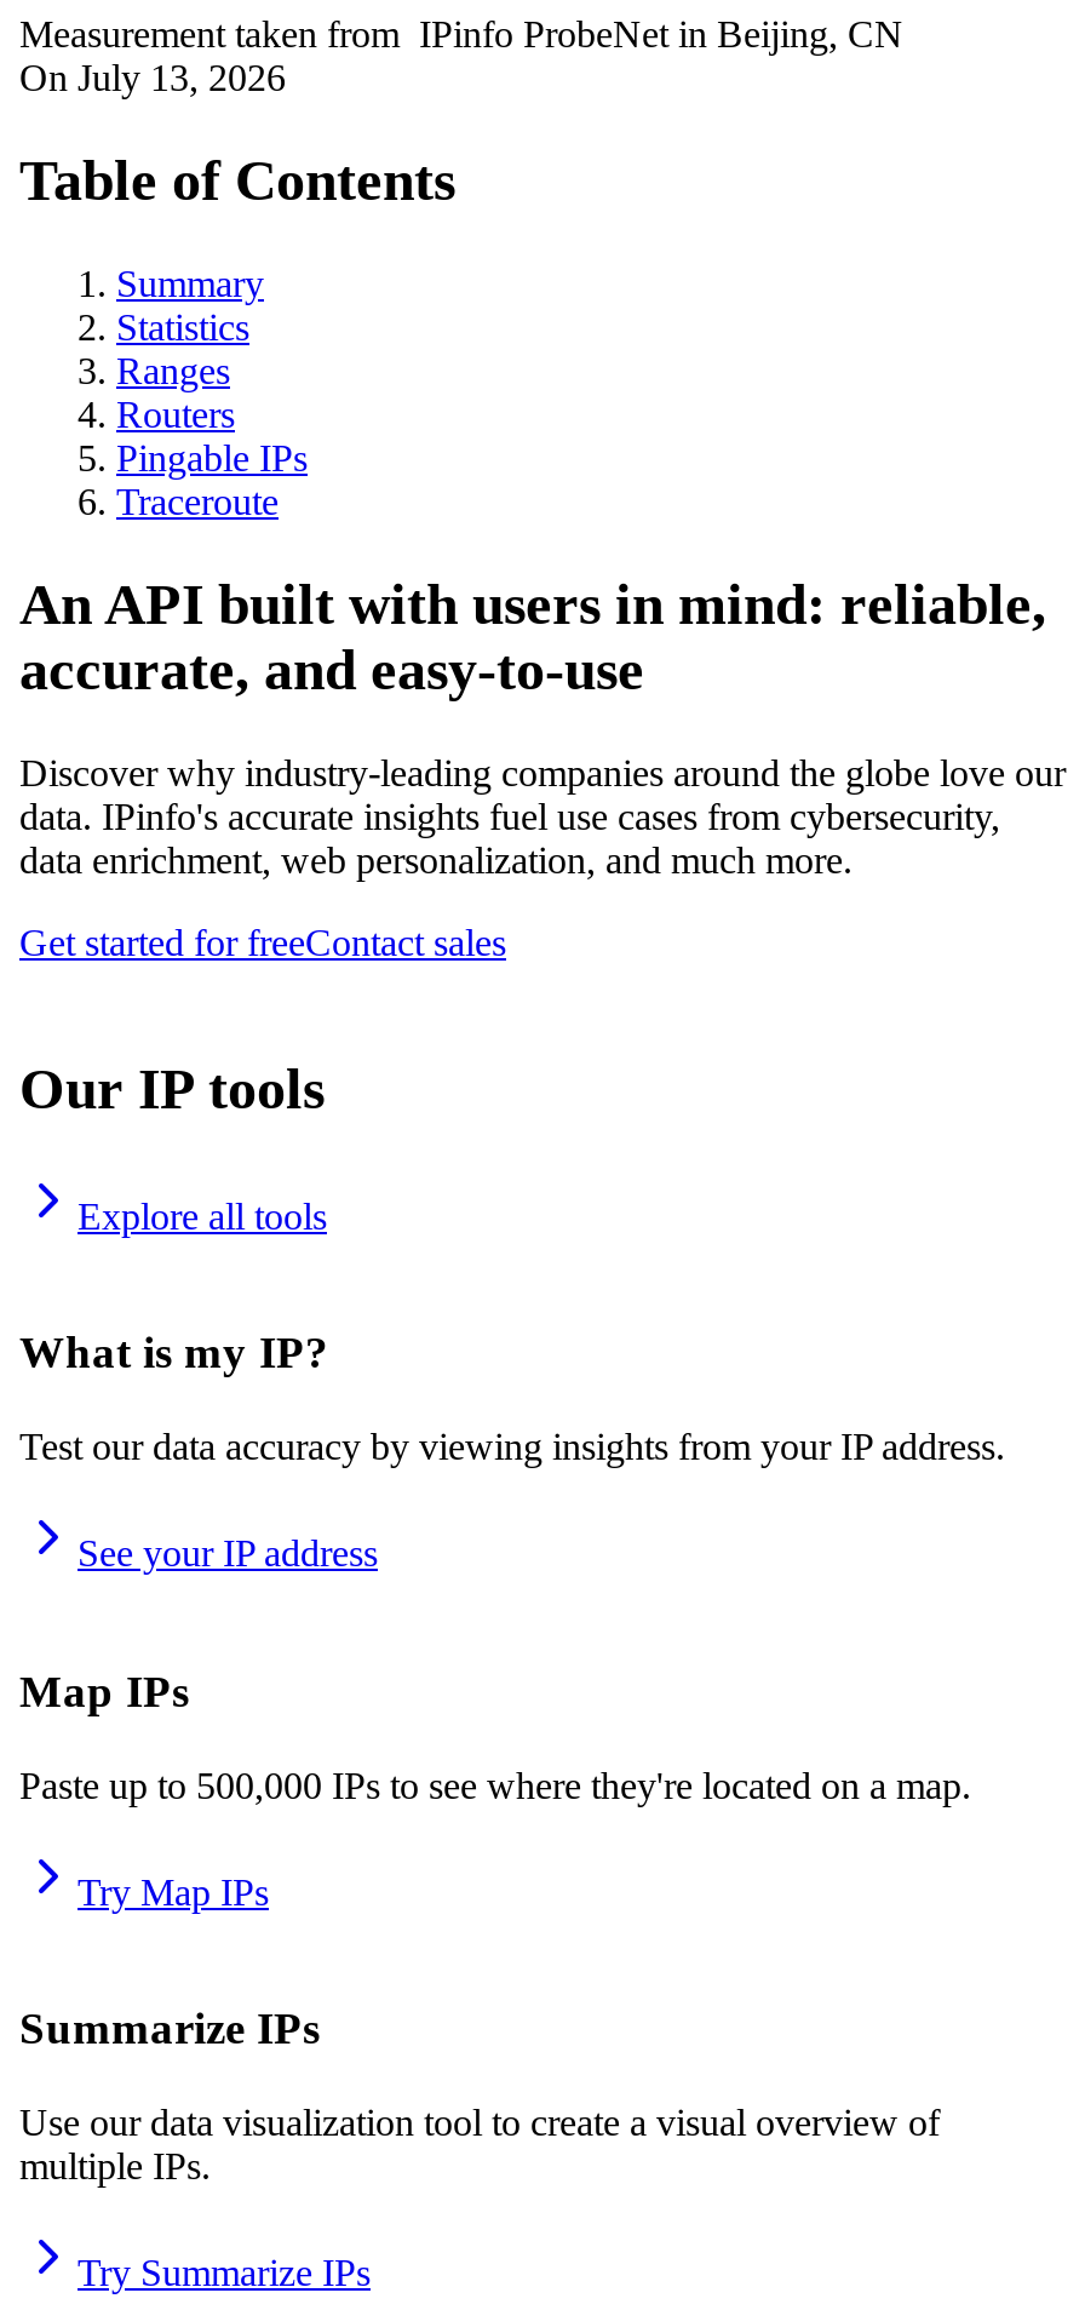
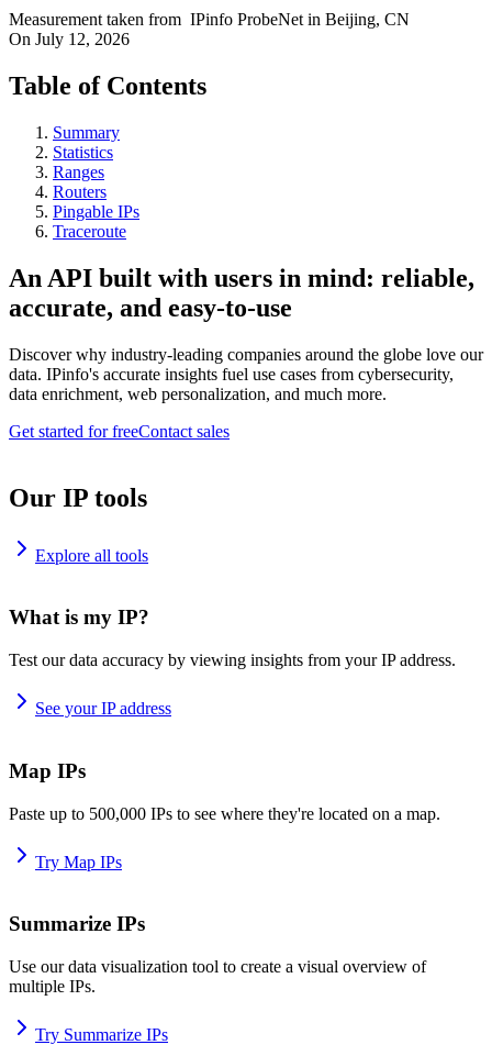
[19,57,286,99] On July 13, 2026 -> [9,30,130,49] On July 12, 2026

